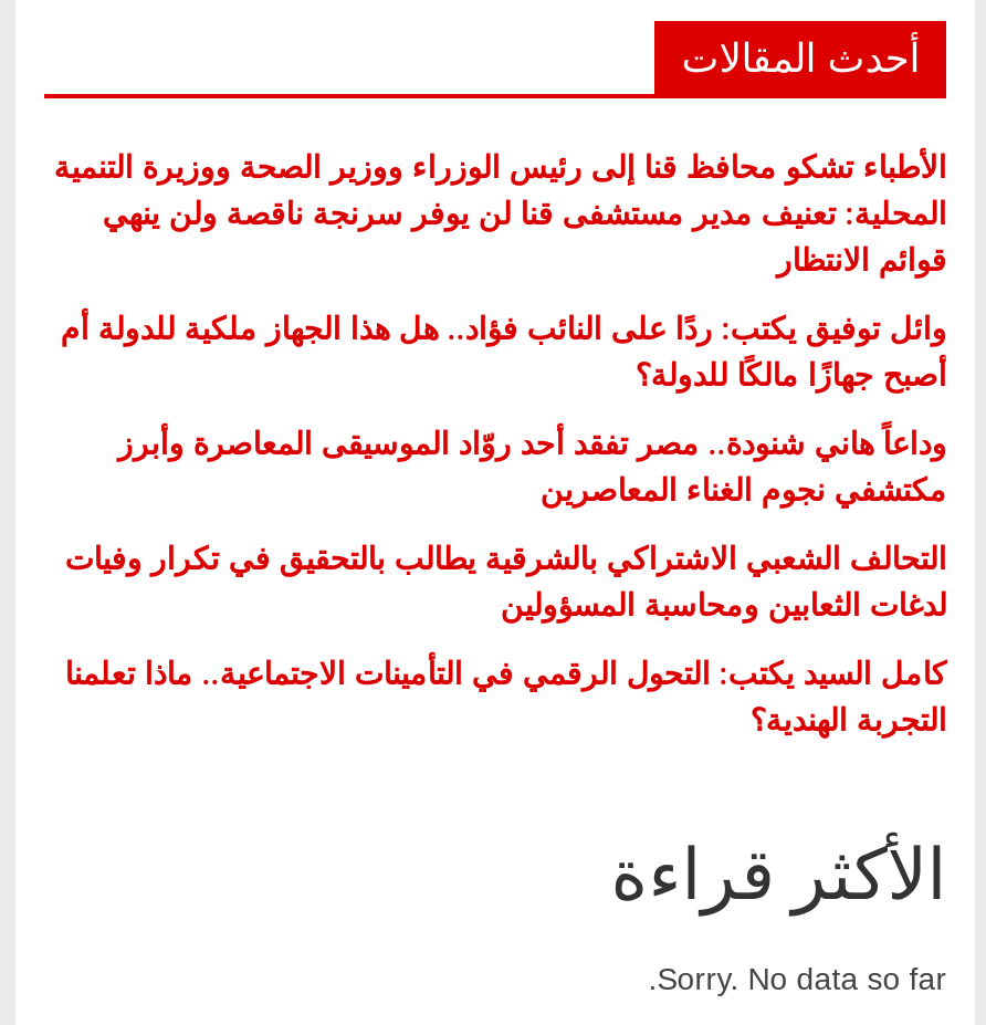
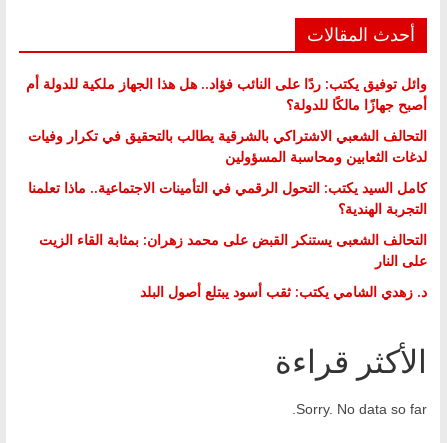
[54,145,947,280] الأطباء تشكو محافظ قنا إلى رئيس الوزراء ووزير الصحة ووزيرة التنمية | المحلية: تعنيف مدير مستشفى قنا لن يوفر سرنجة ناقصة ولن ينهي | قوائم الانتظار -> none
moved [60,306,947,395] -> [26,74,427,114]: وائل توفيق يكتب: ردًا على النائب فؤاد.. هل هذا الجهاز ملكية للدولة أم | أصبح جهازًا مالكًا للدولة؟
[118,421,947,510] وداعاً هاني شنودة.. مصر تفقد أحد روّاد الموسيقى المعاصرة وأبرز | مكتشفي نجوم الغناء المعاصرين -> none
moved [65,536,947,740] -> [28,126,427,218]: التحالف الشعبي الاشتراكي بالشرقية يطالب بالتحقيق في تكرار وفيات | لدغات الثعابين ومحاسبة المسؤولين | كامل السيد يكتب: التحول الرقمي في التأمينات الاجتماعية.. ماذا تعلمنا | التجربة الهندية؟
none -> [39,230,427,301] التحالف الشعبى يستنكر القبض على محمد زهران: بمثابة القاء الزيت | على النار | د. زهدي الشامي يكتب: ثقب أسود يبتلع أصول البلد

